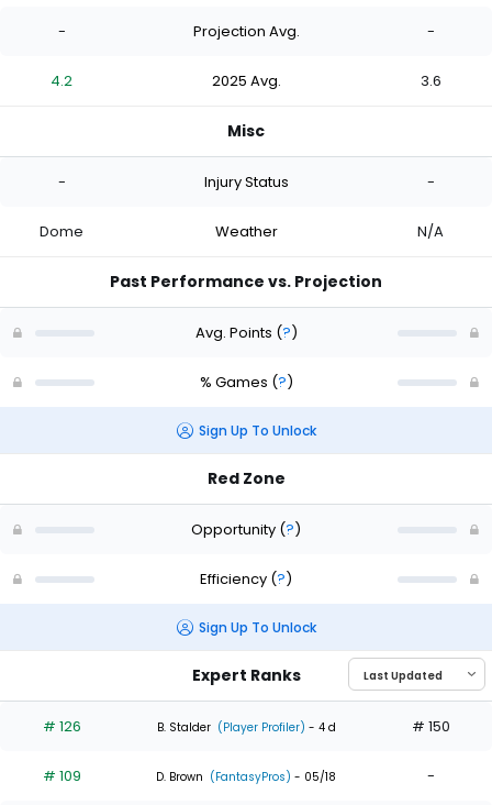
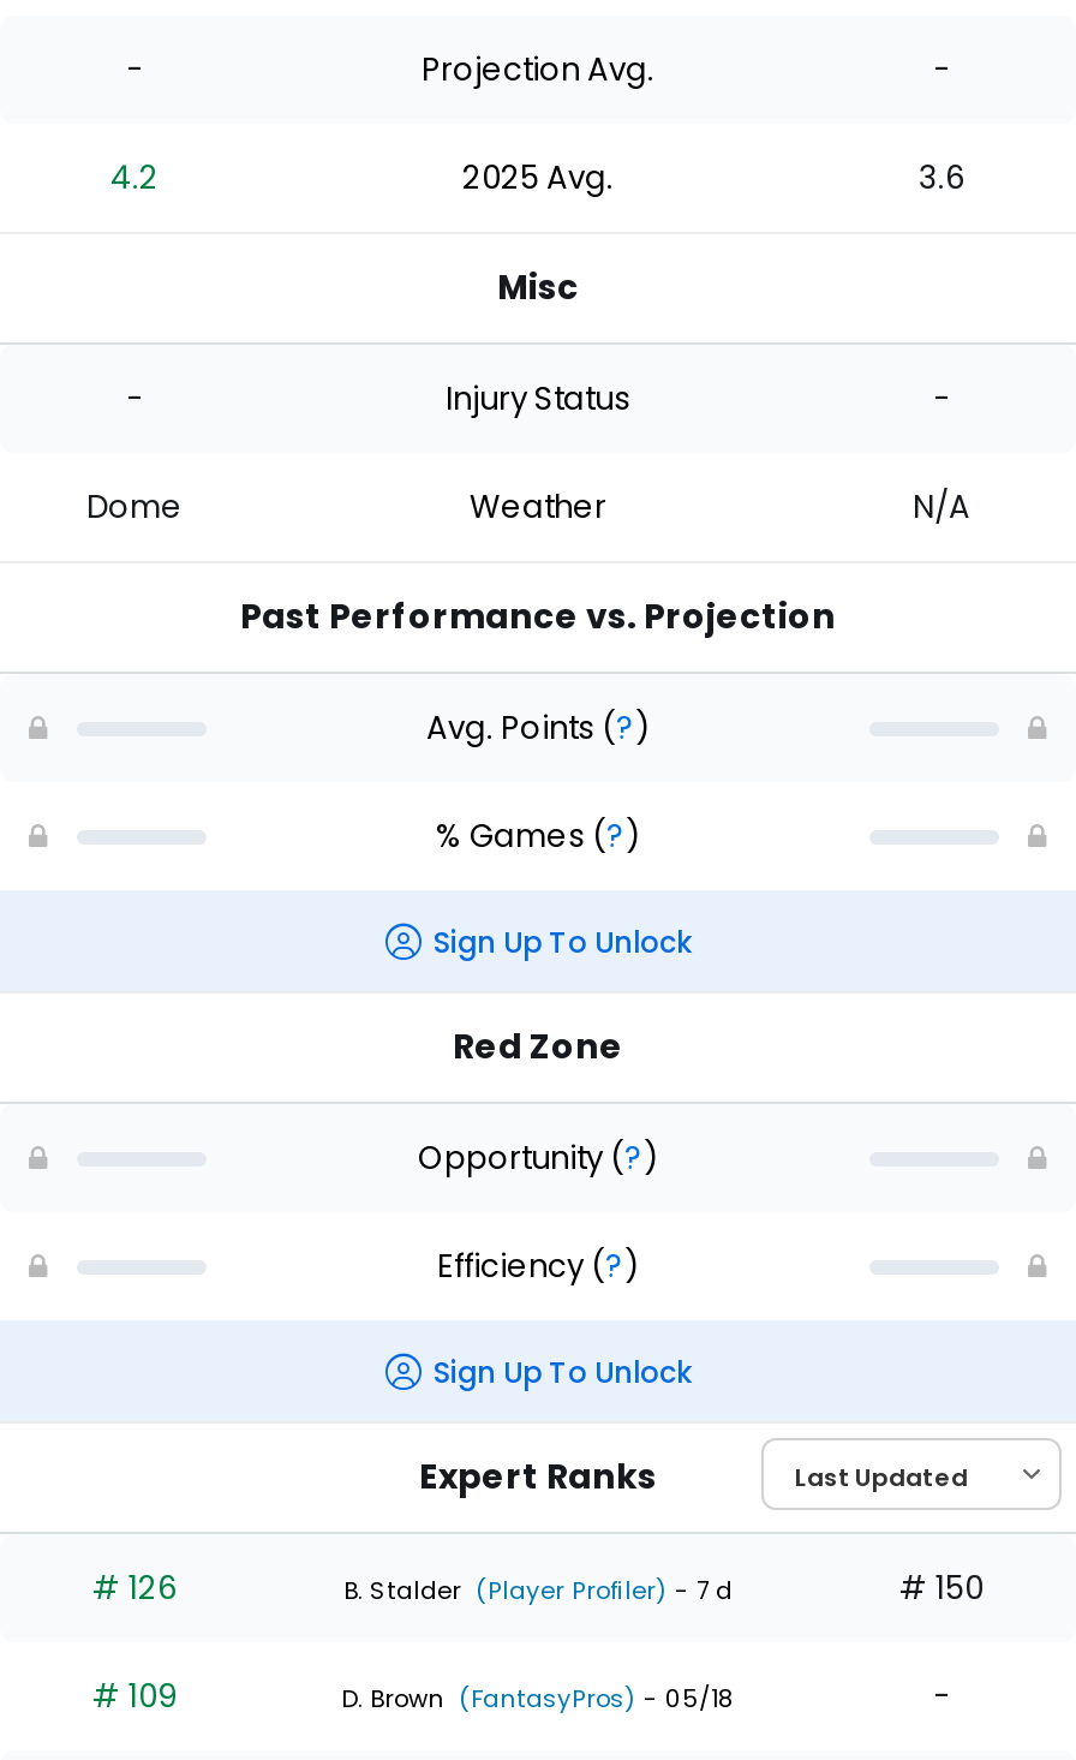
[156,719,336,736] B. Stalder (Player Profiler) - 4 d -> [343,1572,733,1608] B. Stalder (Player Profiler) - 7 d

